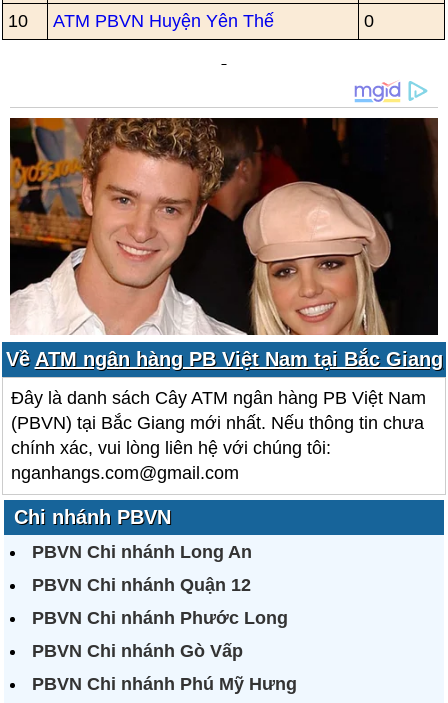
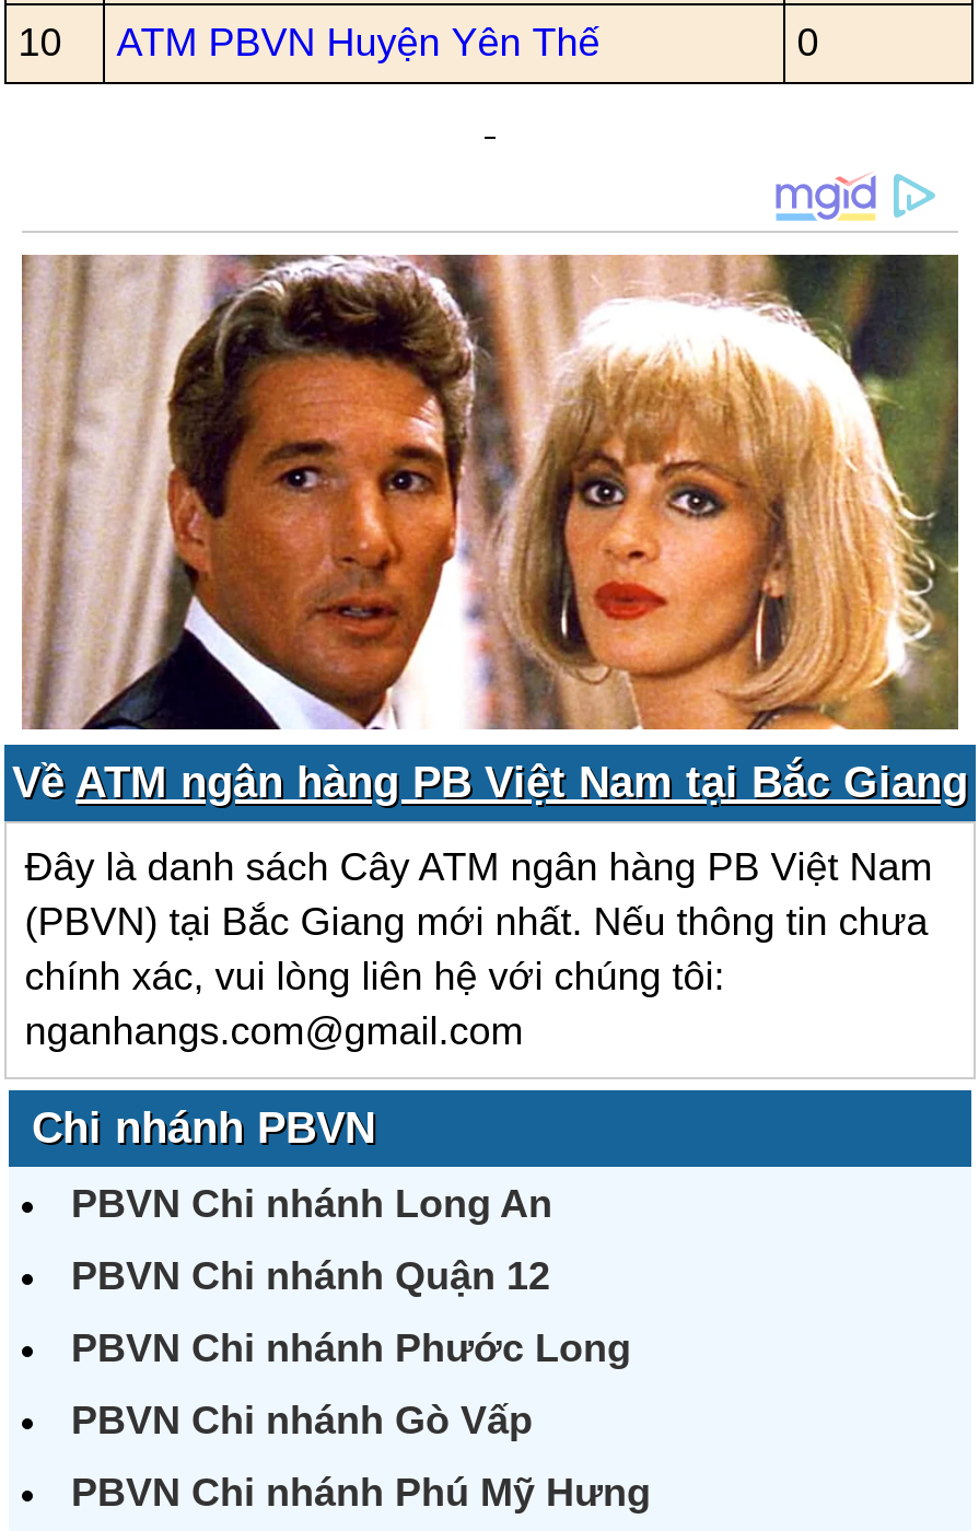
[9,117,439,336] [image] -> [20,253,960,732] [image]

